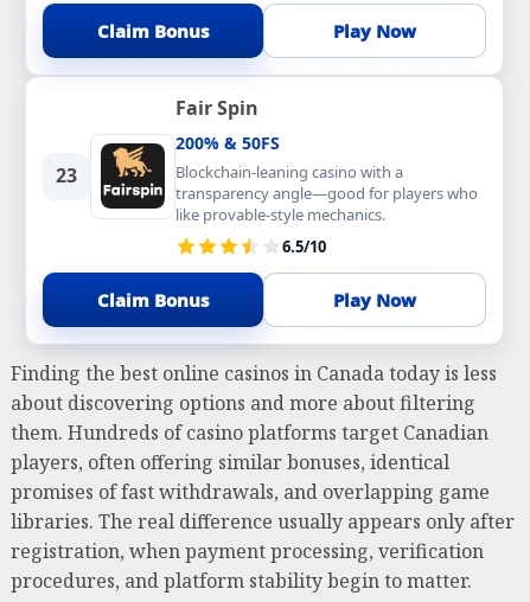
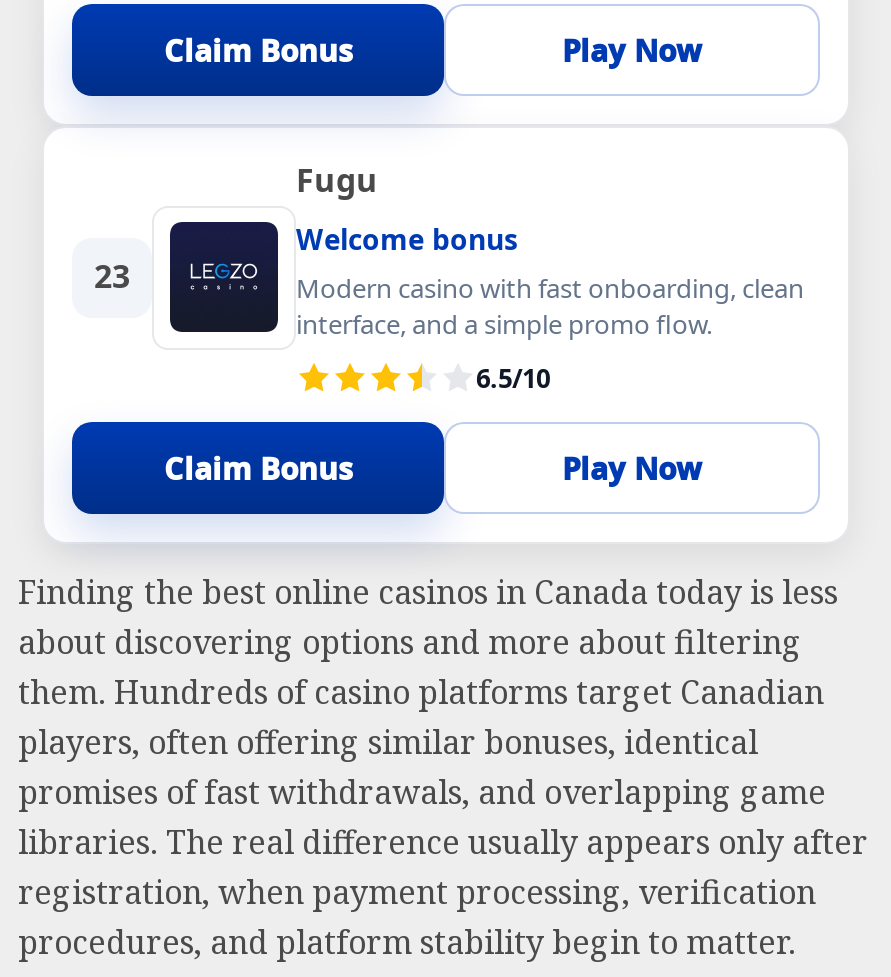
[101,95,478,225] [image] | Fair Spin | 200% & 50FS | Blockchain-leaning casino with a | transparency angle—good for players who | like provable-style mechanics. -> [172,158,804,342] [image] | Fugu | Welcome bonus | Modern casino with fast onboarding, clean | interface, and a simple promo flow.

